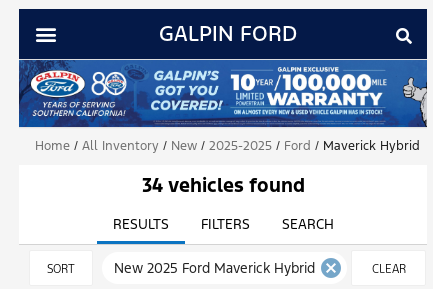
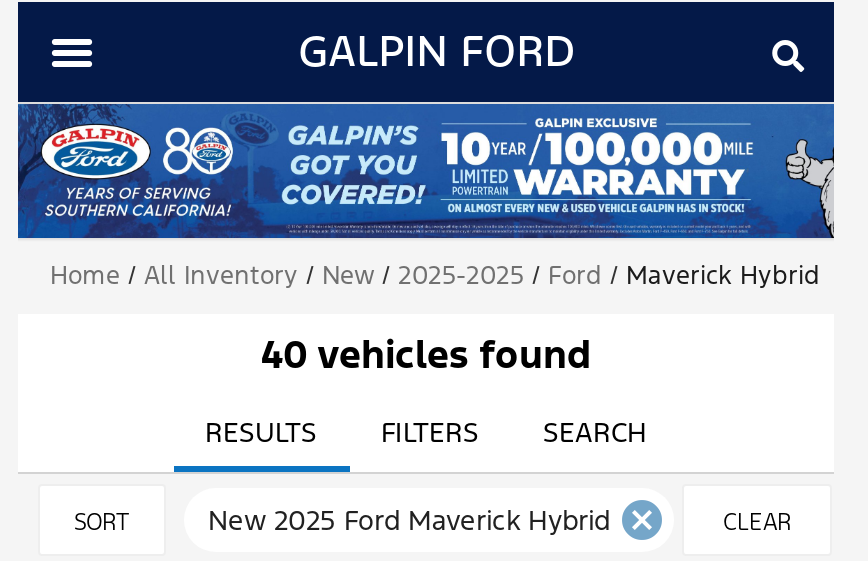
[141,172,304,196] 34 vehicles found -> [261,329,591,377] 40 vehicles found

